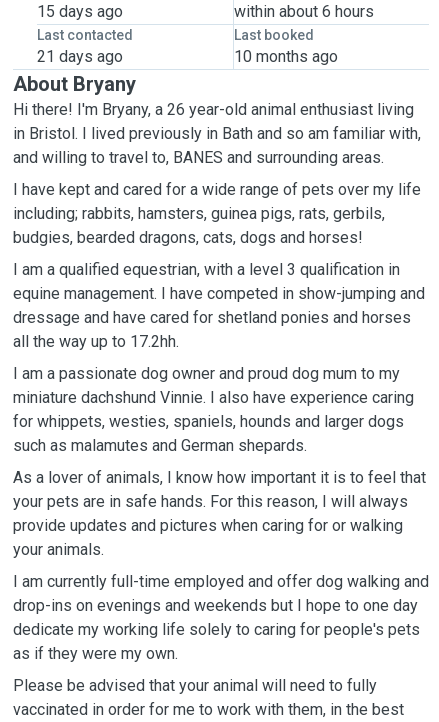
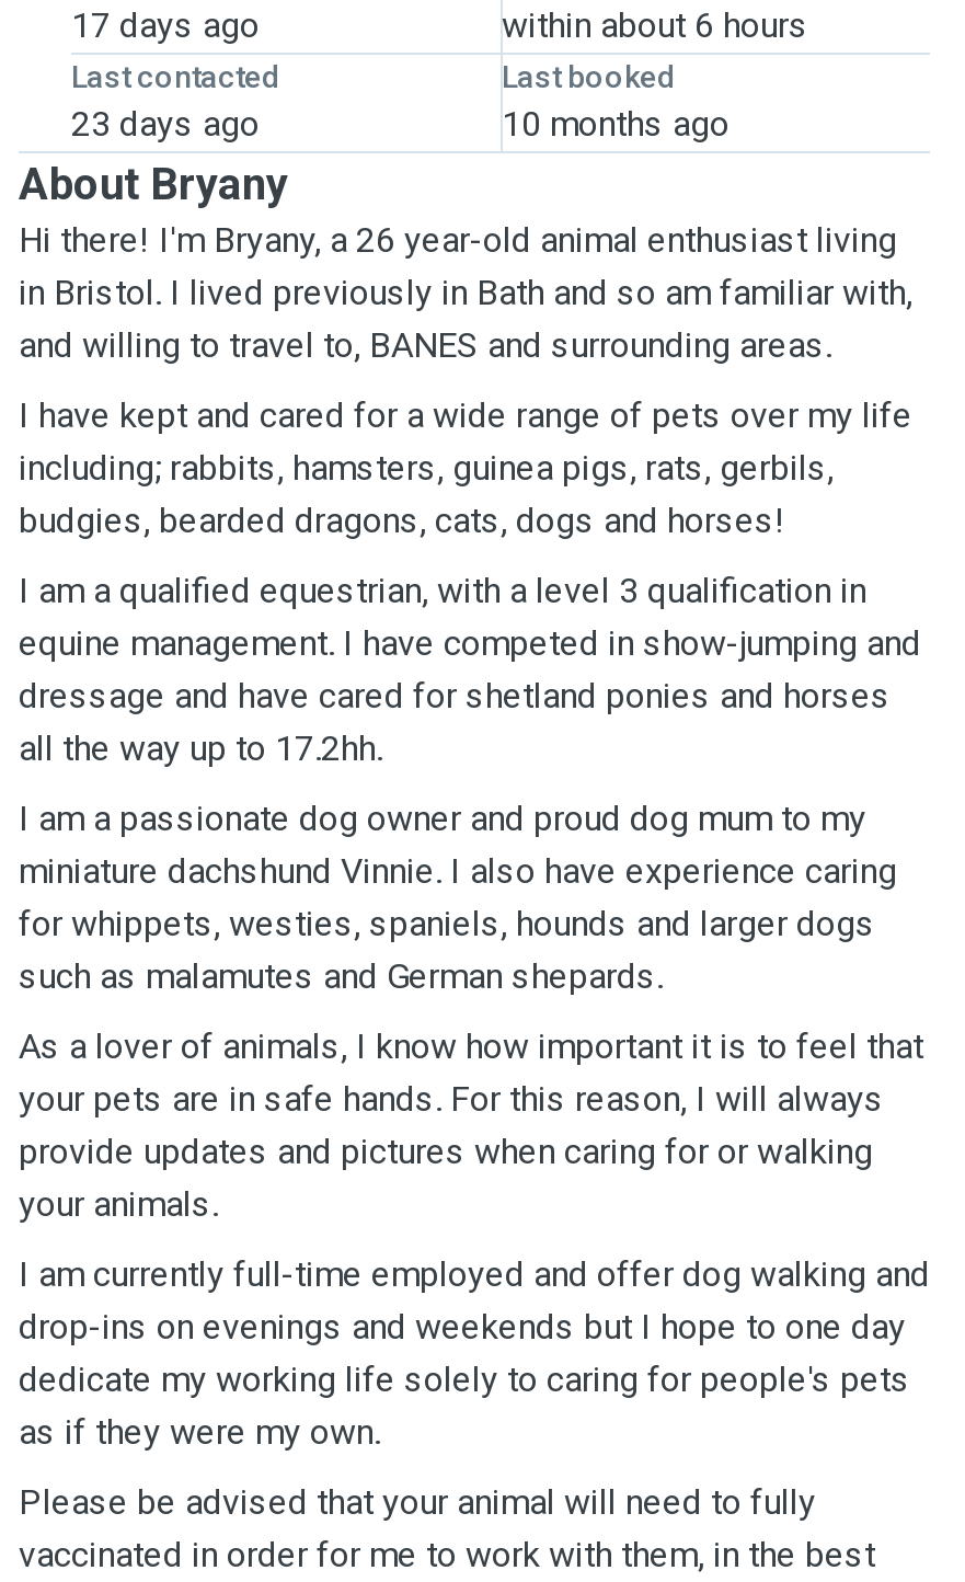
[37,2,123,21] 15 days ago -> [71,4,260,46] 17 days ago
[37,47,123,66] 21 days ago -> [71,103,260,145] 23 days ago

